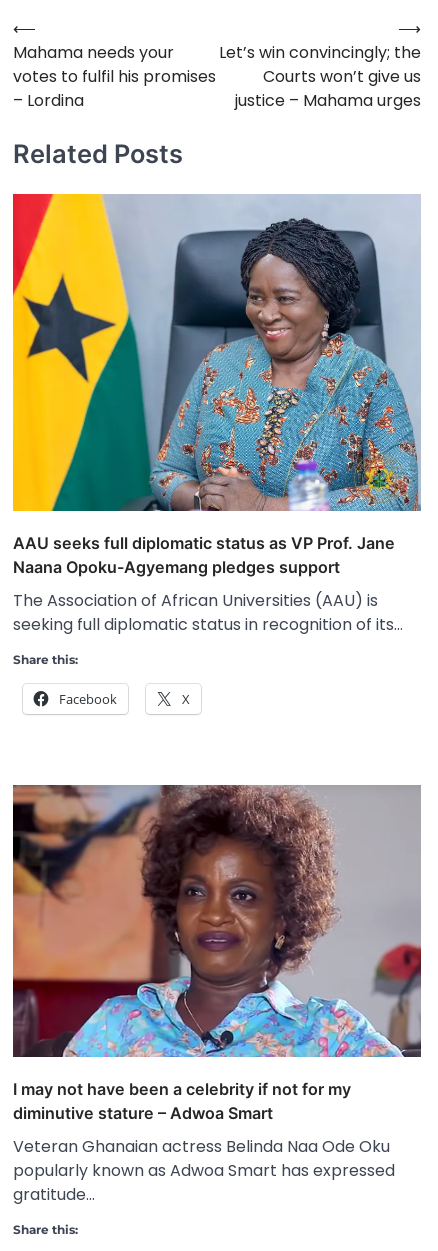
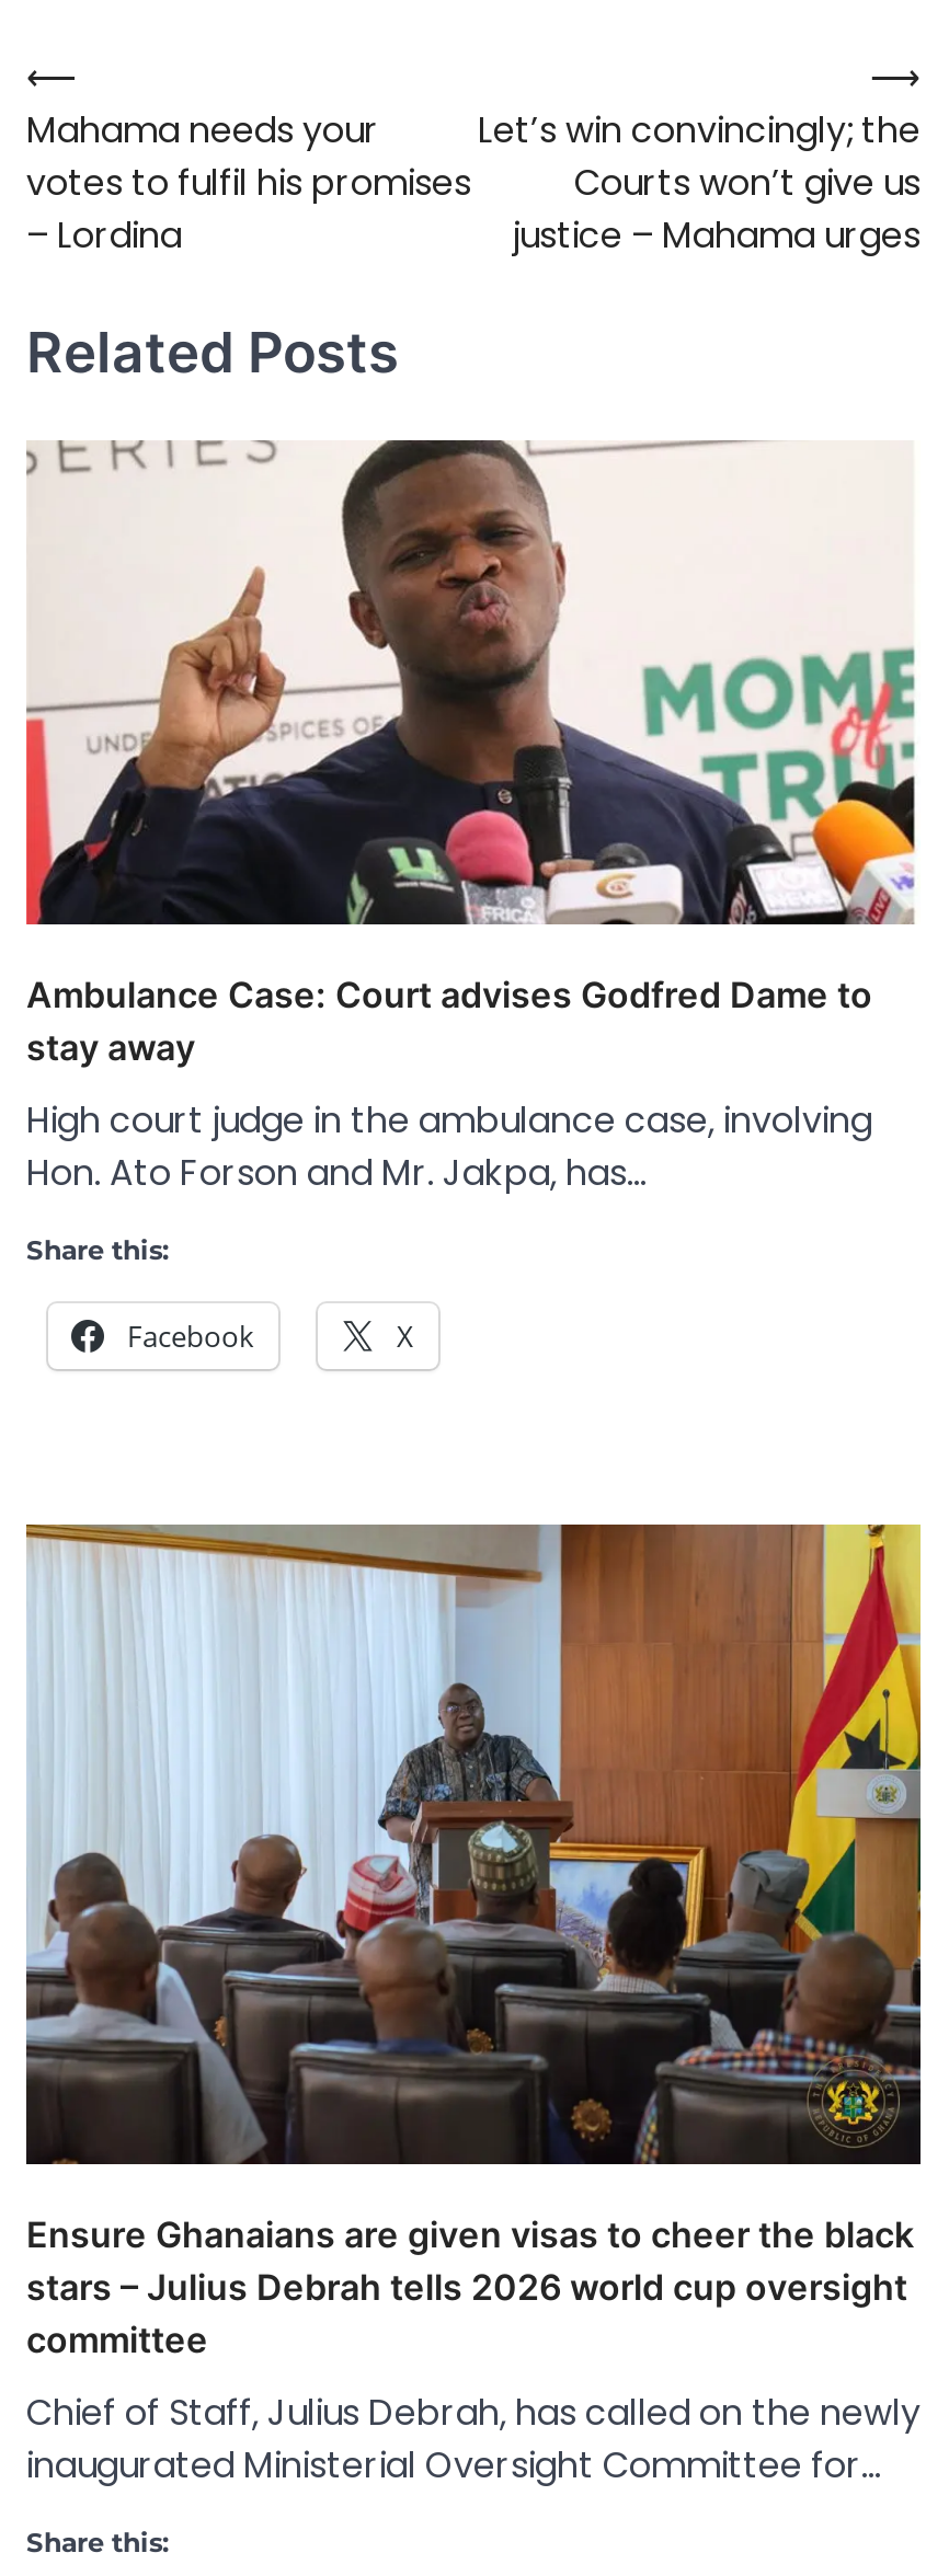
[12,193,422,577] [image] | AAU seeks full diplomatic status as VP Prof. Jane | Naana Opoku-Agyemang pledges support -> [24,438,918,1069] [image] | Ambulance Case: Court advises Godfred Dame to | stay away
[13,589,403,636] The Association of African Universities (AAU) is | seeking full diplomatic status in recognition of its… -> [26,1095,872,1198] High court judge in the ambulance case, involving | Hon. Ato Forson and Mr. Jakpa, has…
moved [13,652,190,708] -> [26,1233,414,1356]: Share this: | Facebook | X
[12,785,421,1123] [image] | I may not have been a celebrity if not for my | diminutive stature – Adwoa Smart -> [26,1522,923,2360] [image] | Ensure Ghanaians are given visas to cheer the black | stars – Julius Debrah tells 2026 world cup oversight | committee
[13,1135,395,1206] Veteran Ghanaian actress Belinda Naa Ode Oku | popularly known as Adwoa Smart has expressed | gratitude… -> [26,2387,921,2489] Chief of Staff, Julius Debrah, has called on the newly | inaugurated Ministerial Oversight Committee for…

